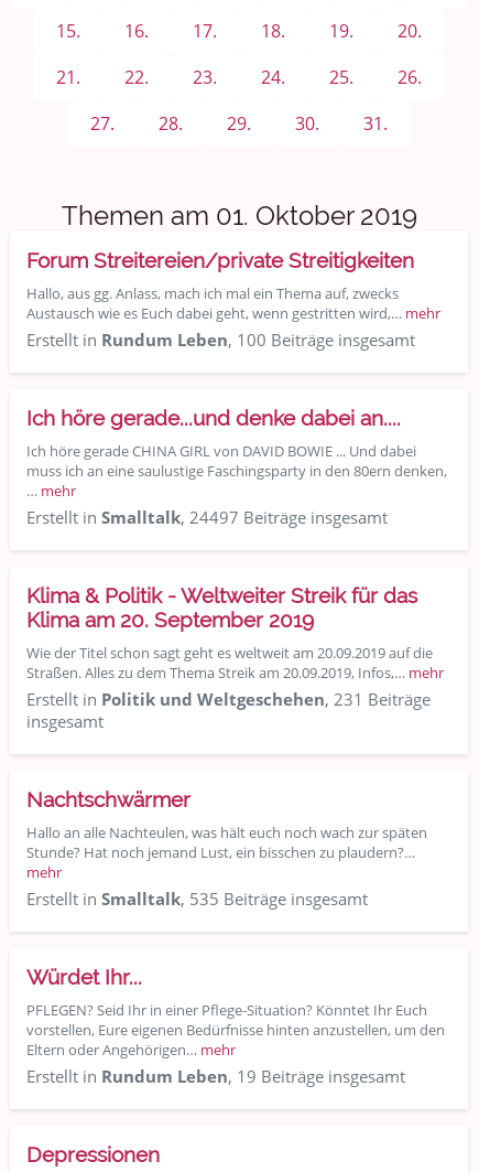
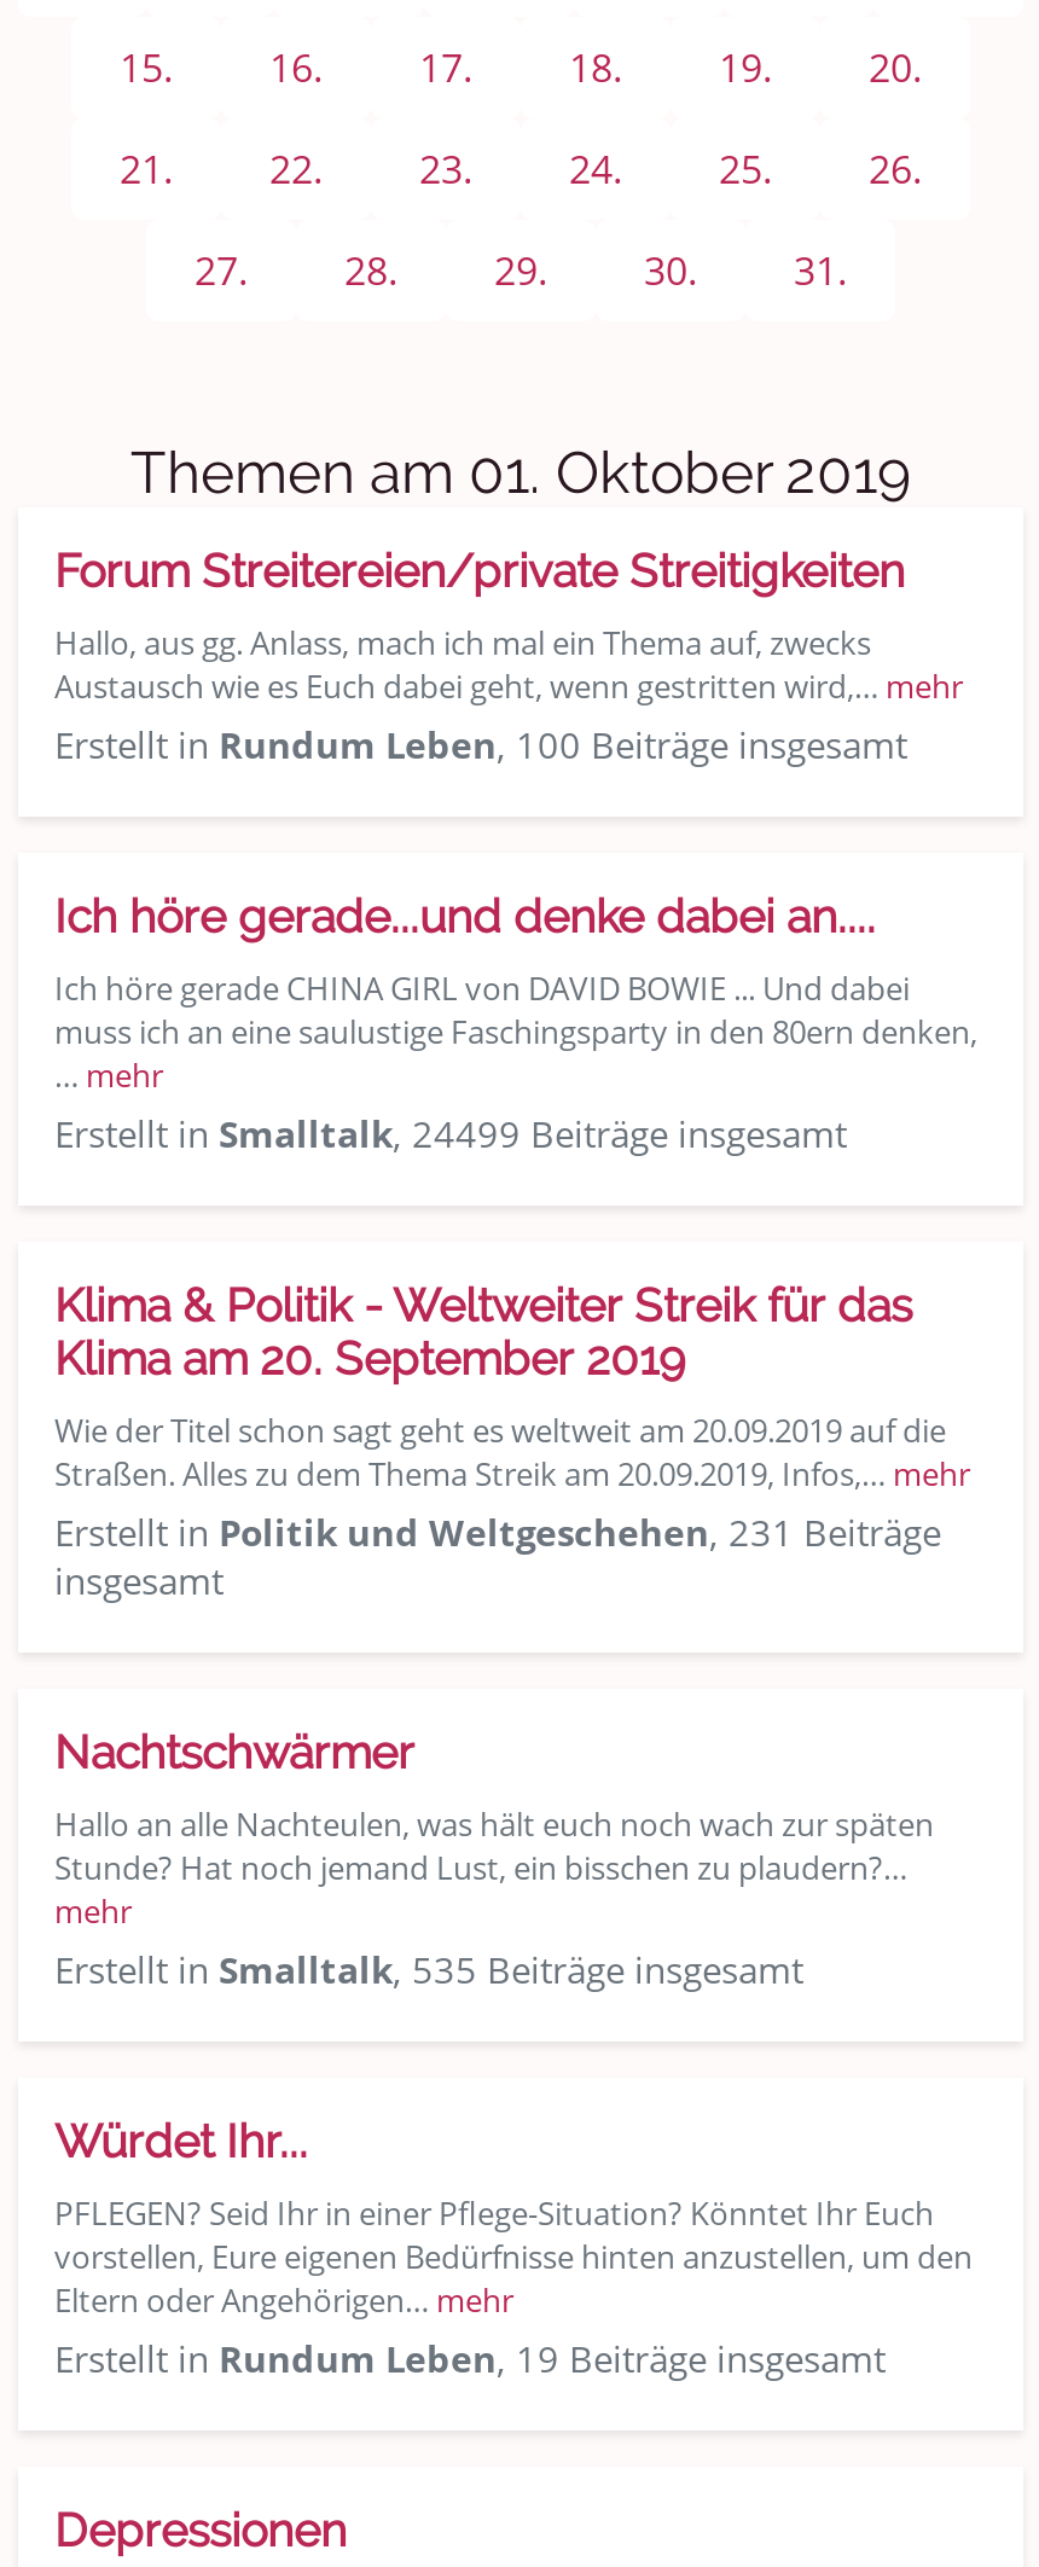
[26,506,388,528] Erstellt in Smalltalk, 24497 Beiträge insgesamt -> [54,1109,847,1157] Erstellt in Smalltalk, 24499 Beiträge insgesamt

